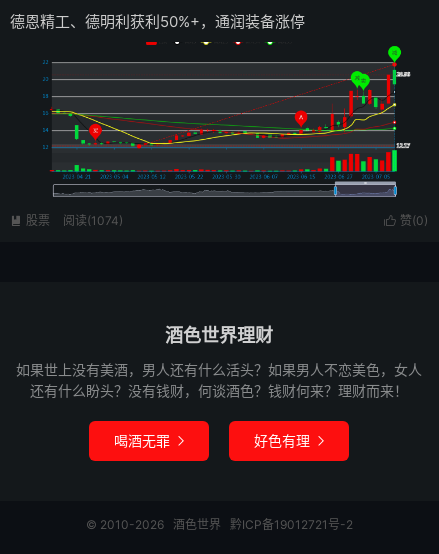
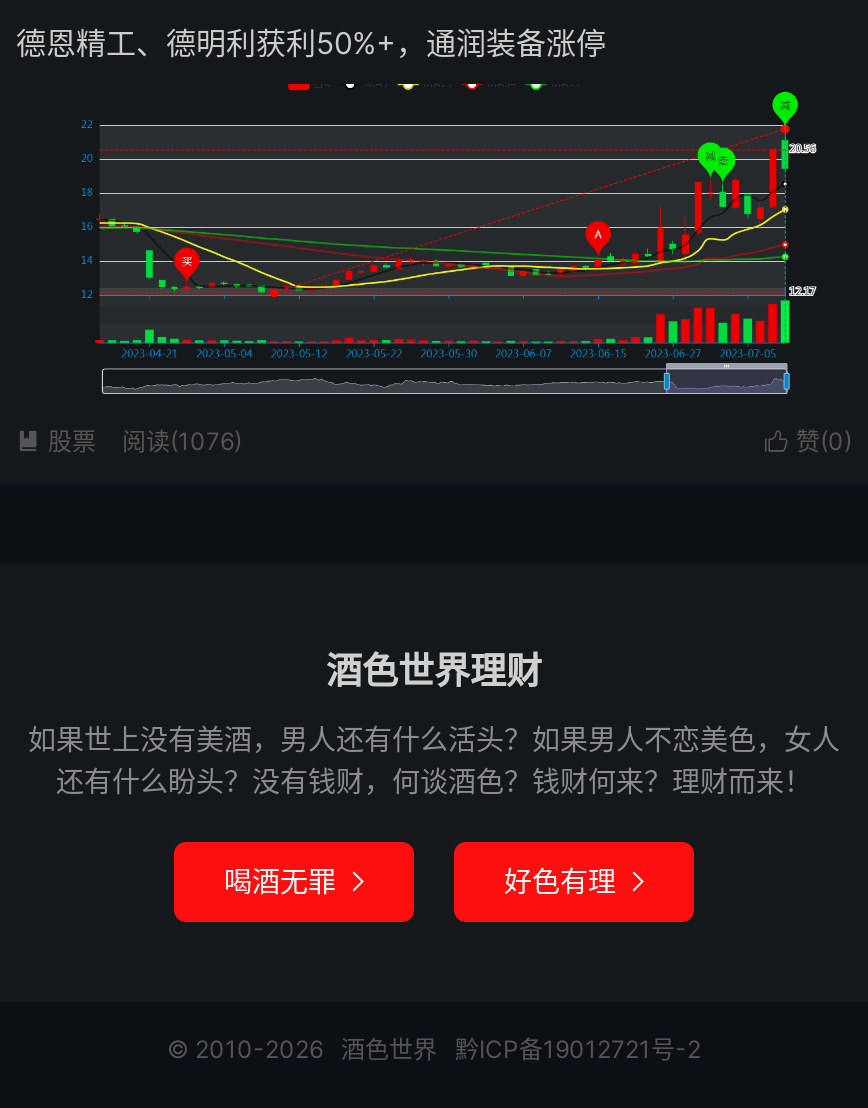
[63,213,123,228] 阅读(1074) -> [122,426,242,456] 阅读(1076)

